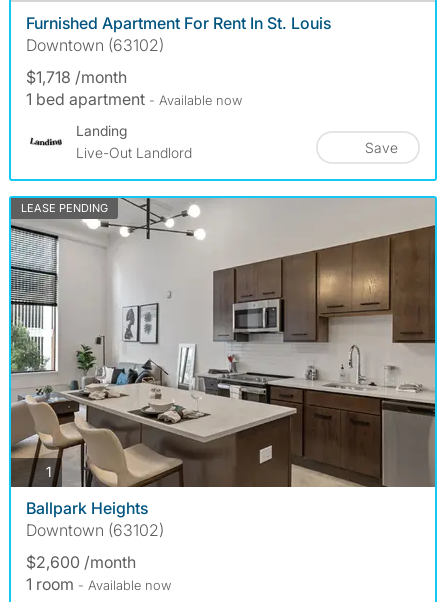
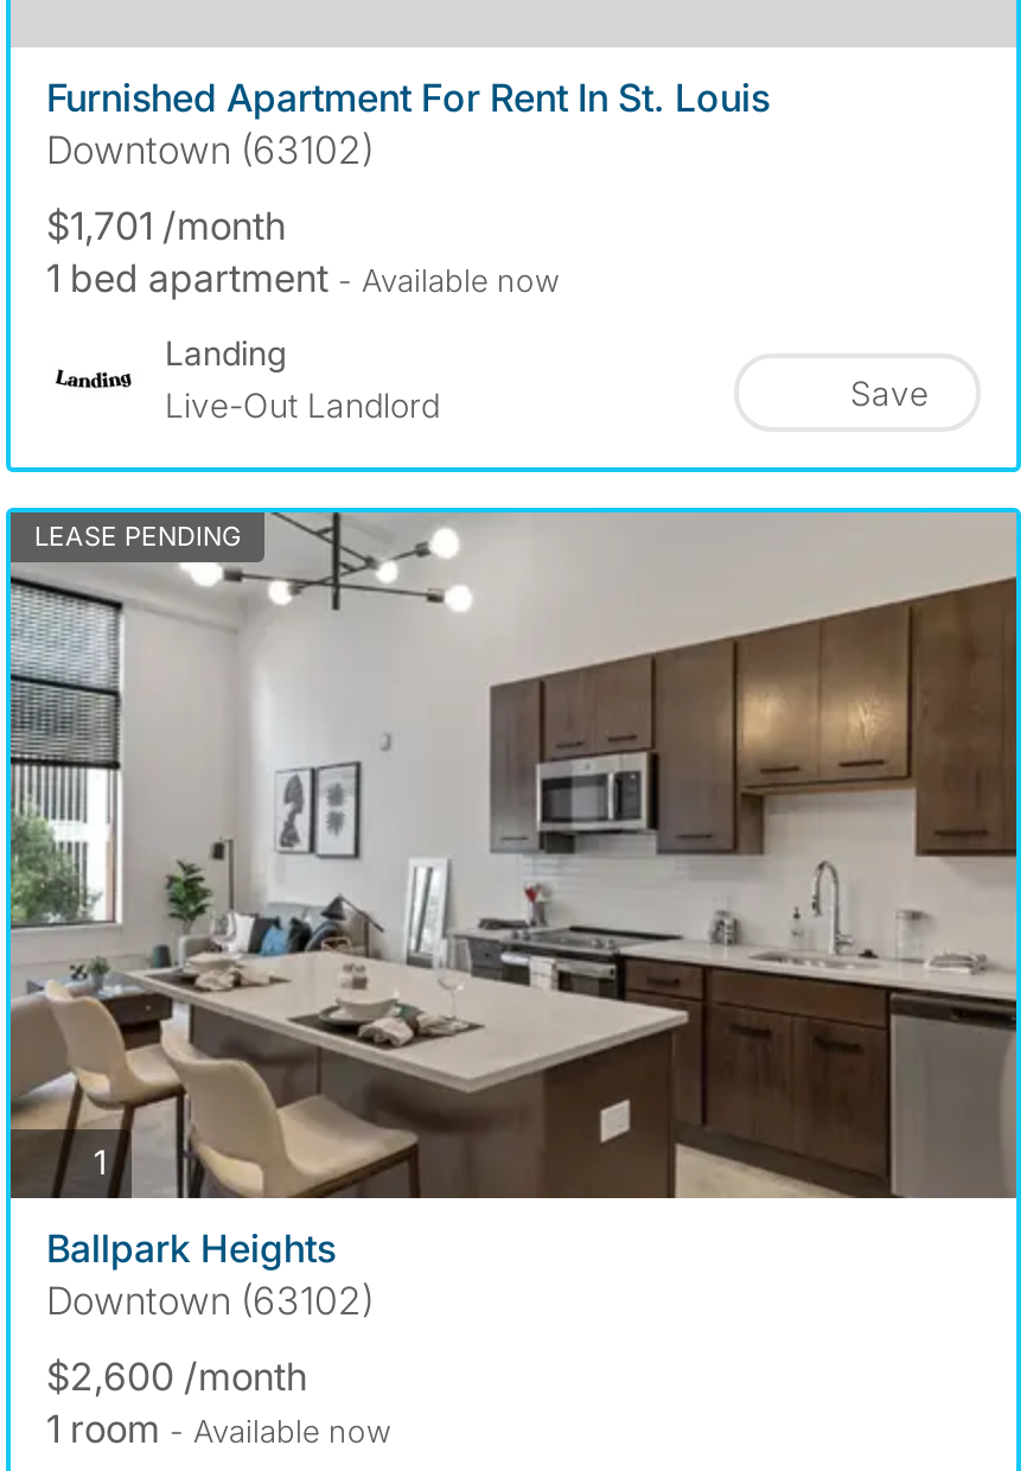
[26,67,127,87] $1,718 /month -> [46,202,286,250] $1,701 /month

